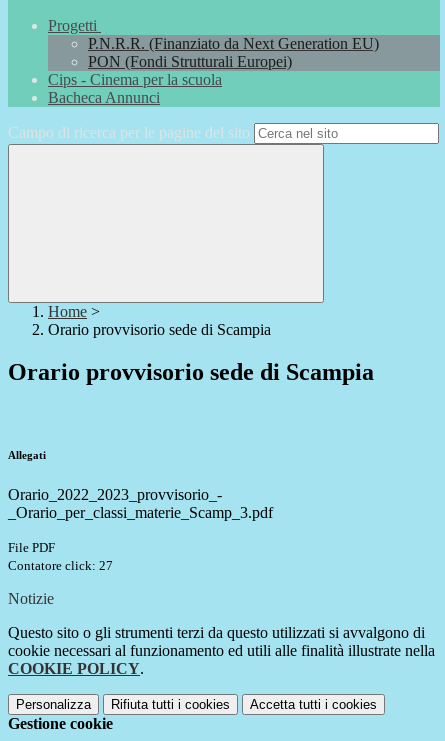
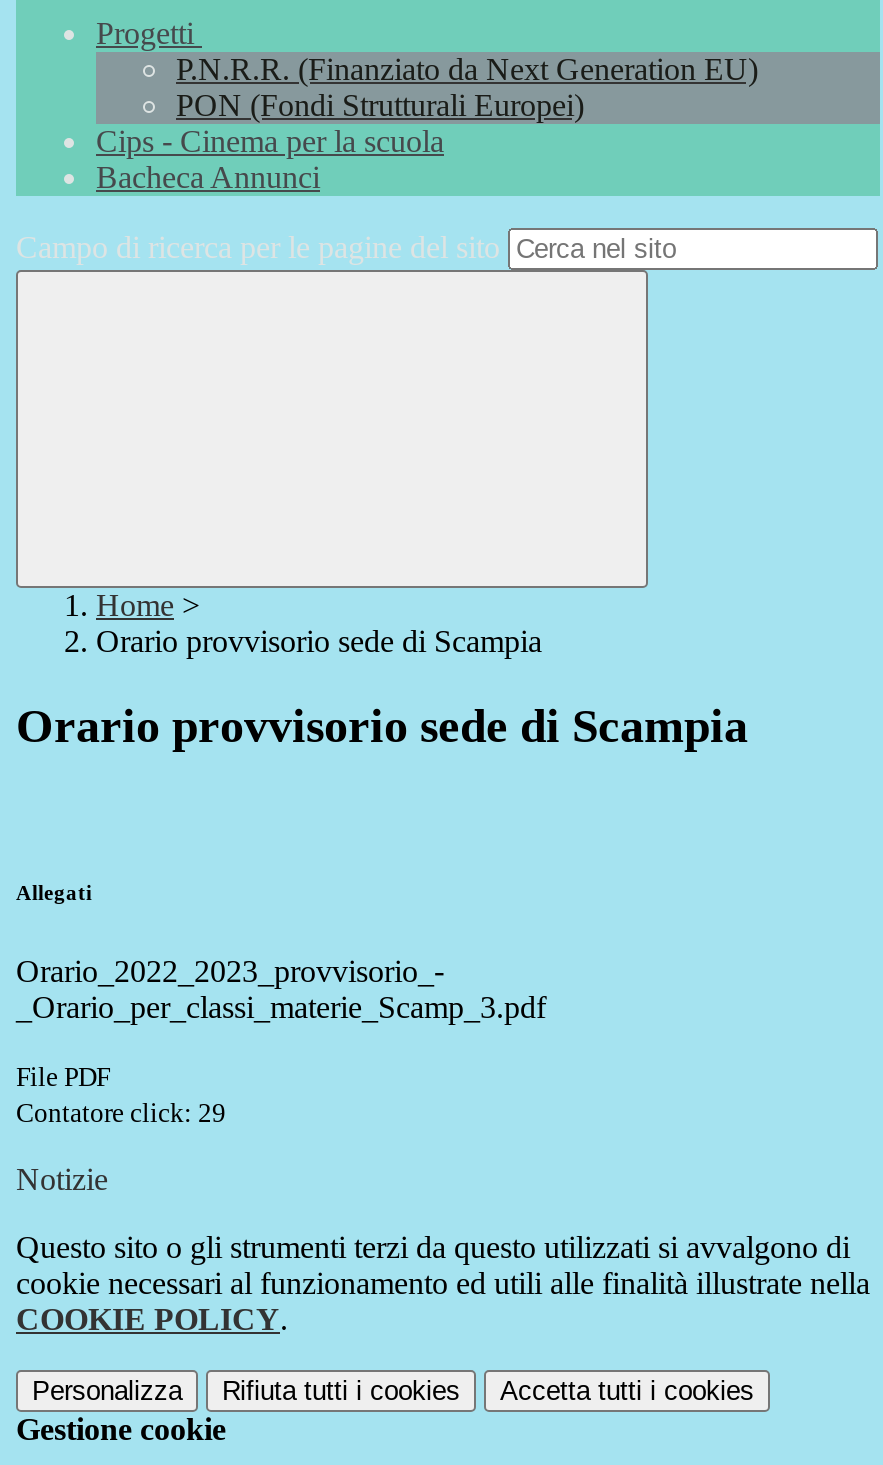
[8,558,113,573] Contatore click: 27 -> [16,1098,226,1128] Contatore click: 29

